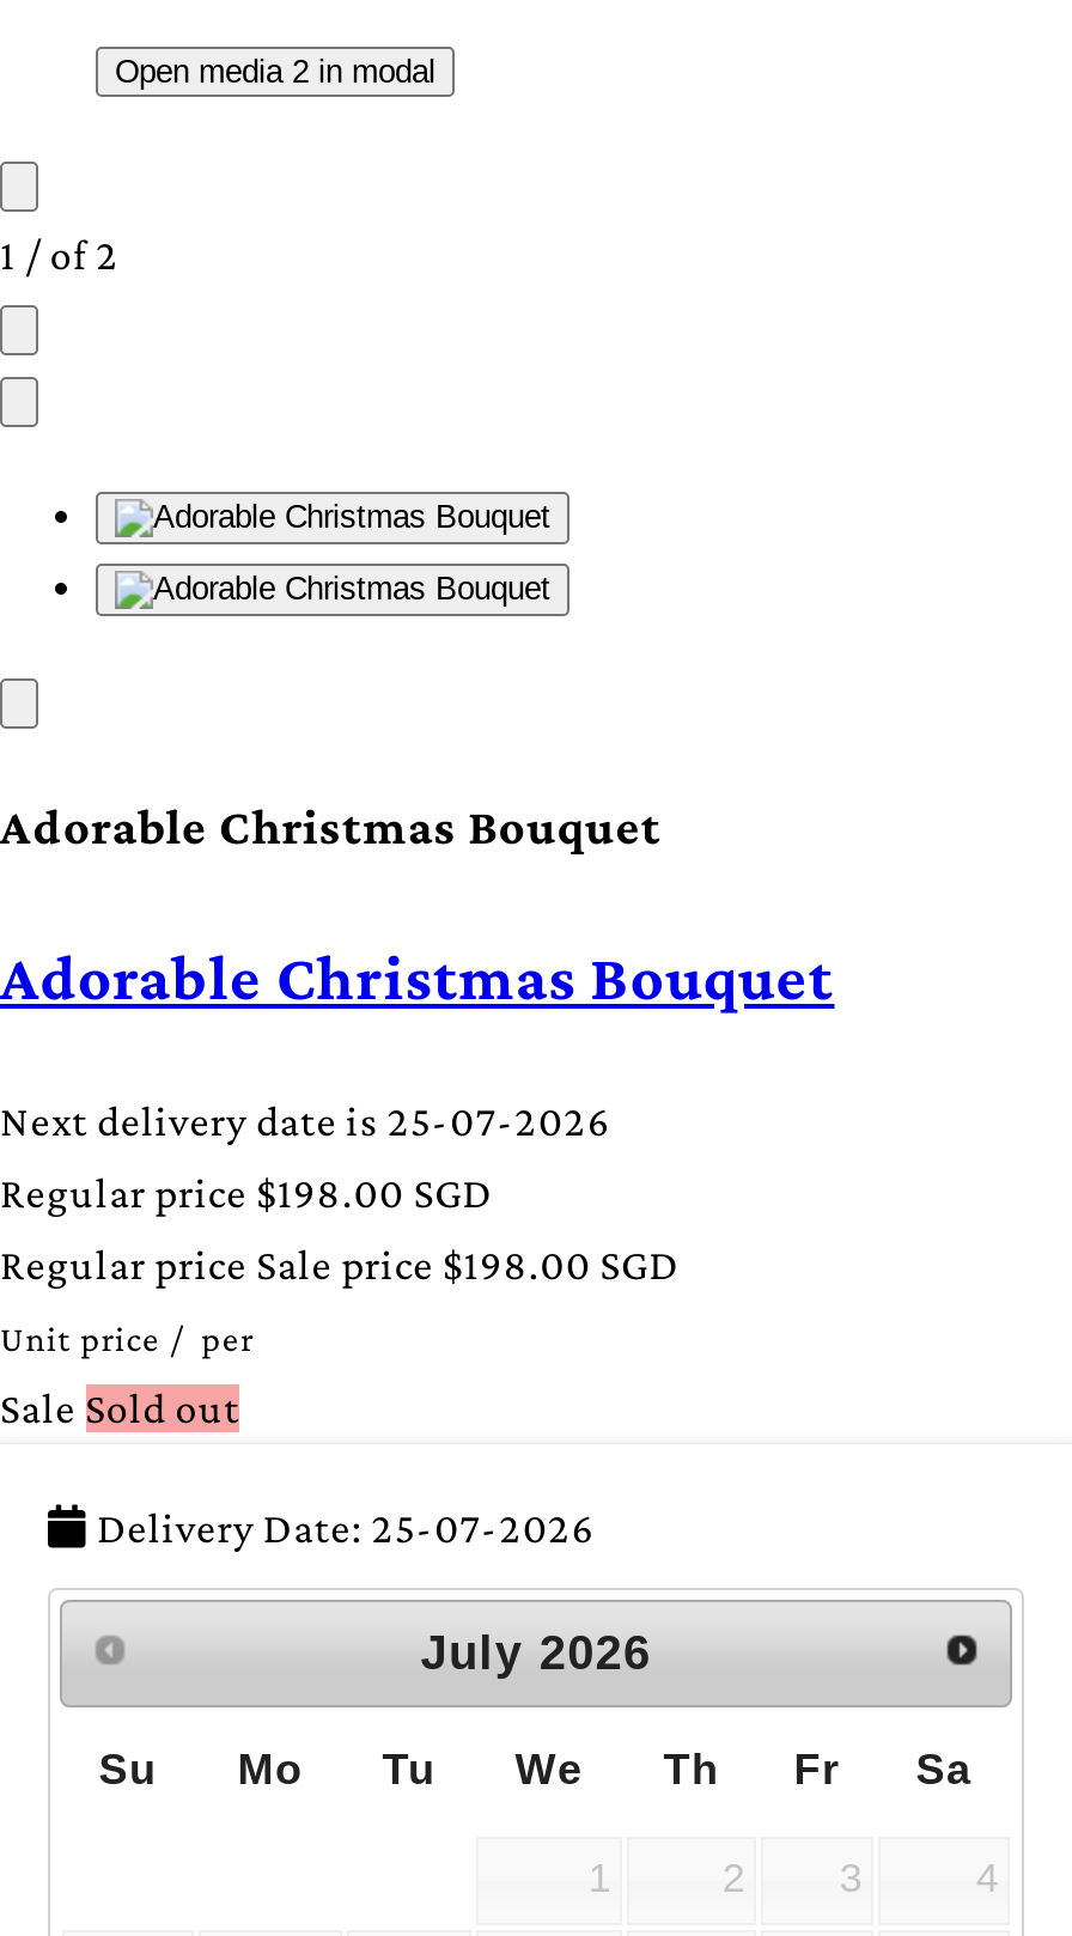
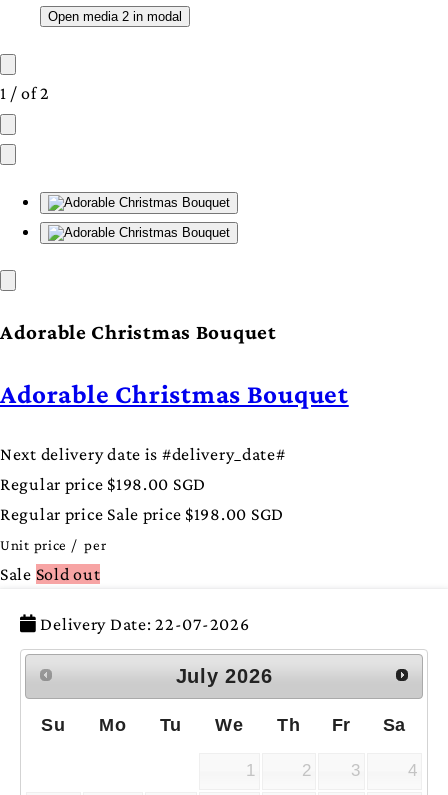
[0,1097,610,1145] Next delivery date is 25-07-2026 -> [0,444,286,464] Next delivery date is #delivery_date#
[88,1504,595,1552] Delivery Date: 25-07-2026 -> [37,614,249,634] Delivery Date: 22-07-2026

